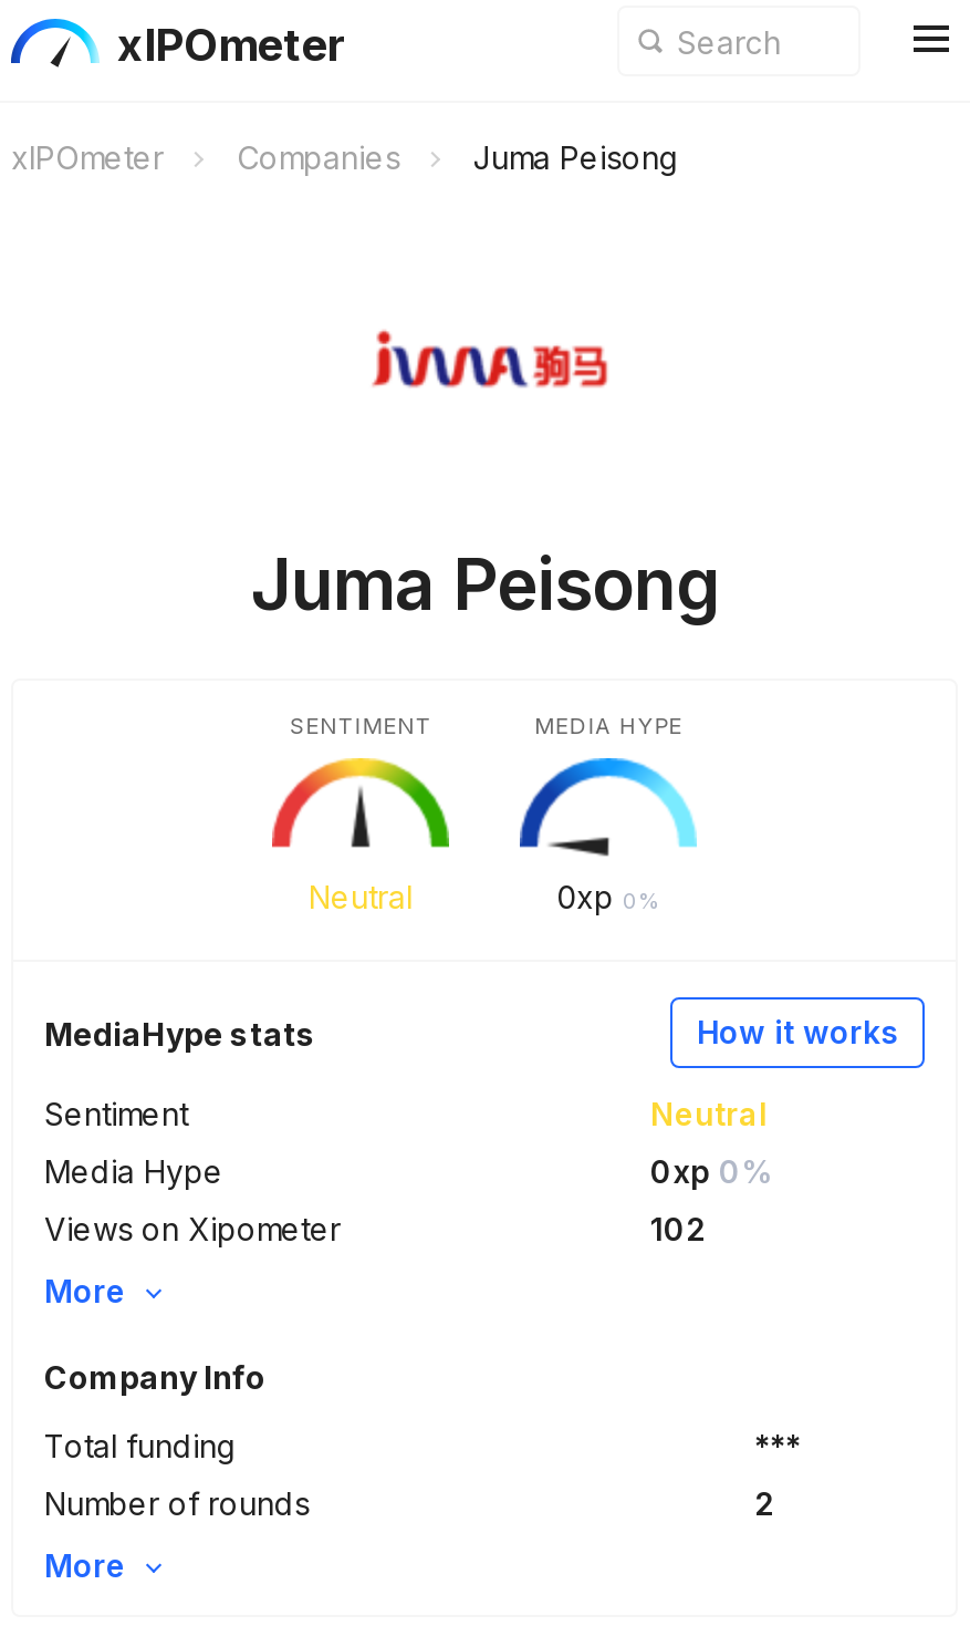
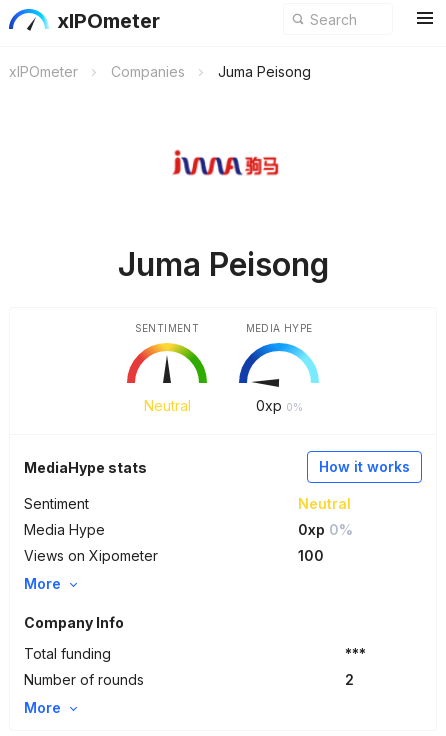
[650,1210,706,1247] 102 -> [298,547,324,564] 100

